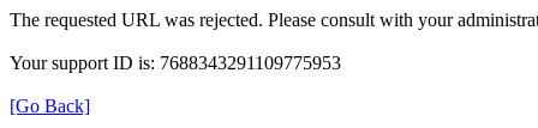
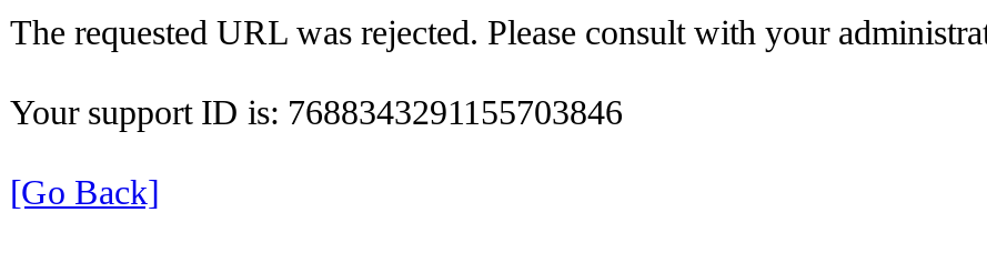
[10,53,341,73] Your support ID is: 7688343291109775953 -> [10,93,623,131] Your support ID is: 7688343291155703846

